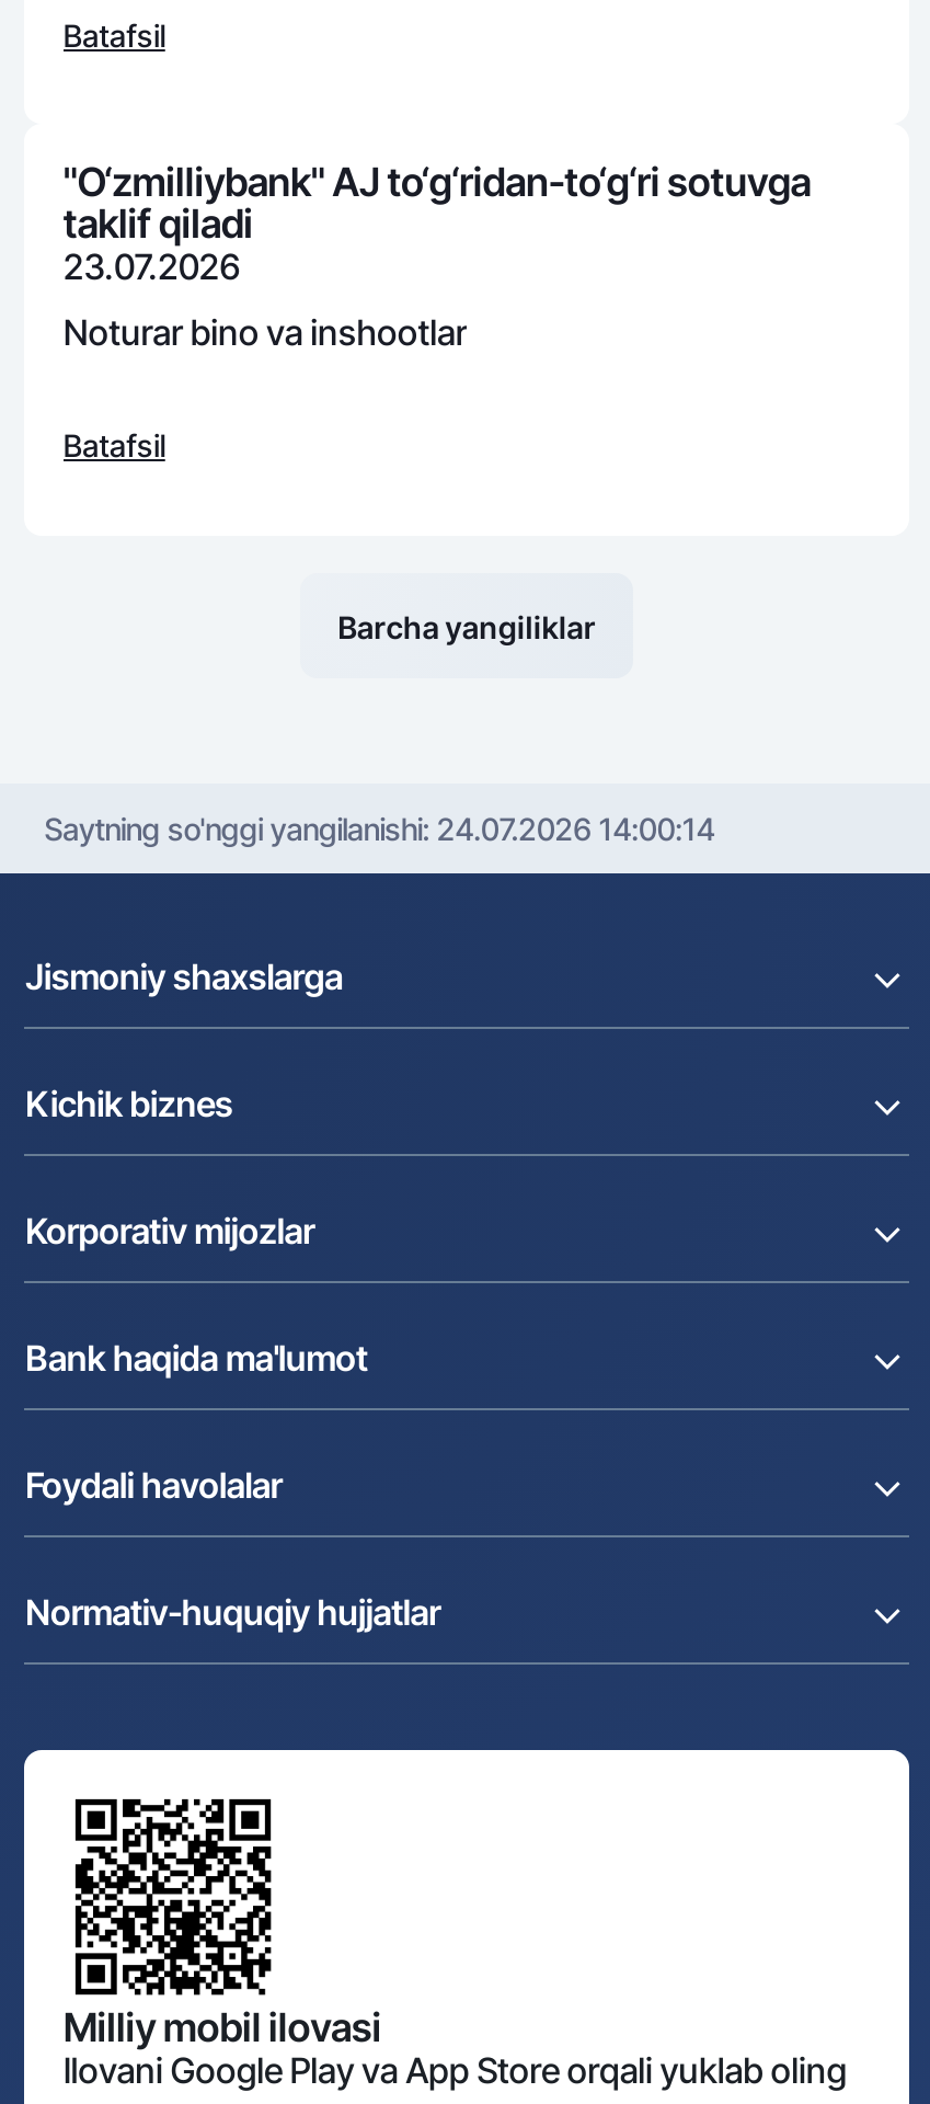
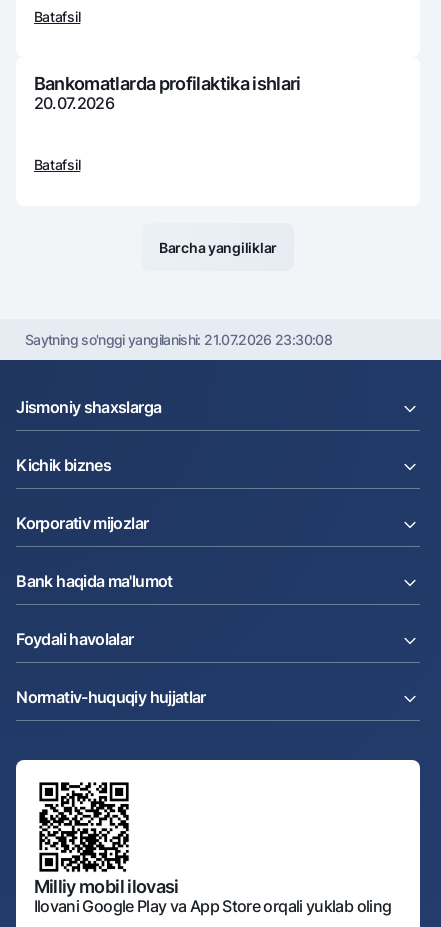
[63,160,810,355] "O‘zmilliybank" AJ to‘g‘ridan-to‘g‘ri sotuvga | taklif qiladi | 23.07.2026 | Noturar bino va inshootlar -> [34,73,301,113] Bankomatlarda profilaktika ishlari | 20.07.2026
[44,810,714,847] Saytning so'nggi yangilanishi: 24.07.2026 14:00:14 -> [25,331,332,348] Saytning so'nggi yangilanishi: 21.07.2026 23:30:08

